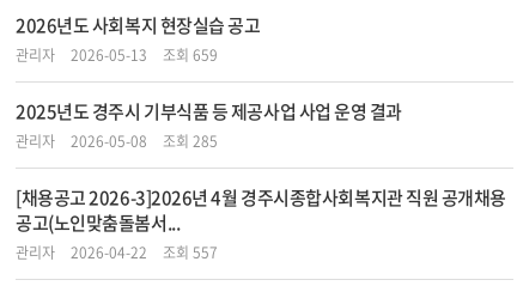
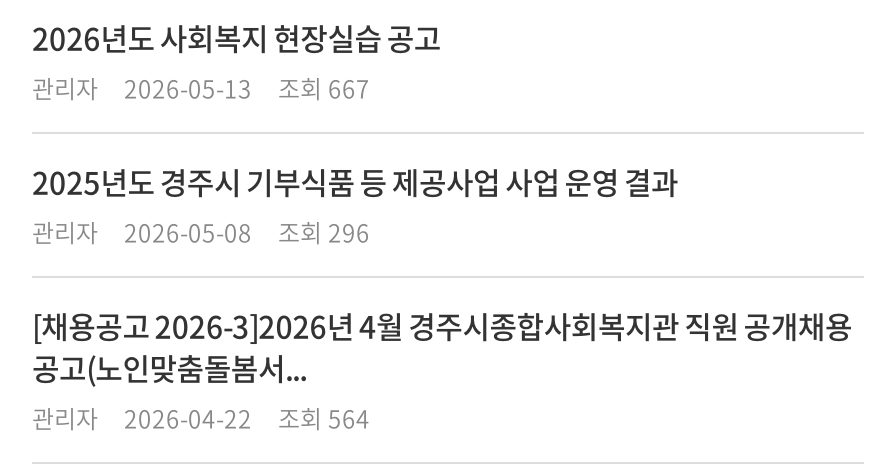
[16,45,218,66] 관리자 2026-05-13 조회 659 -> [32,71,370,107] 관리자 2026-05-13 조회 667
[16,131,218,152] 관리자 2026-05-08 조회 285 -> [32,215,370,251] 관리자 2026-05-08 조회 296
[16,242,218,264] 관리자 2026-04-22 조회 557 -> [32,401,370,437] 관리자 2026-04-22 조회 564

